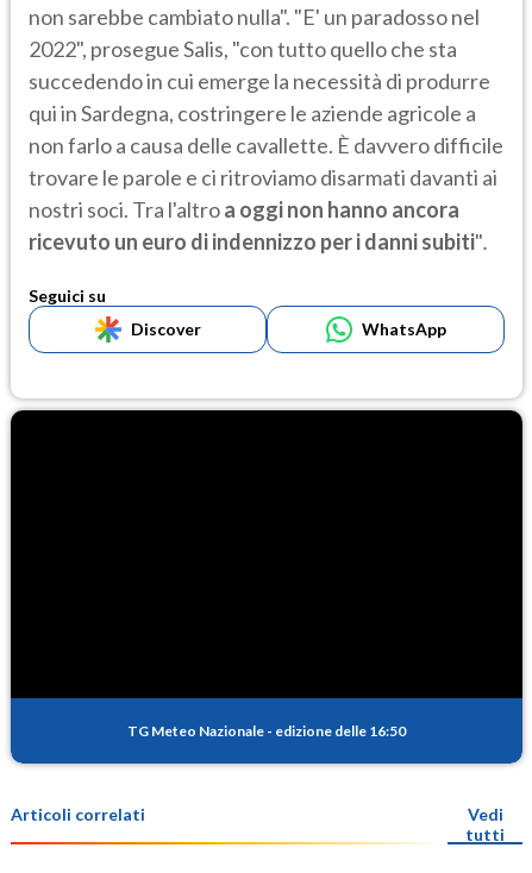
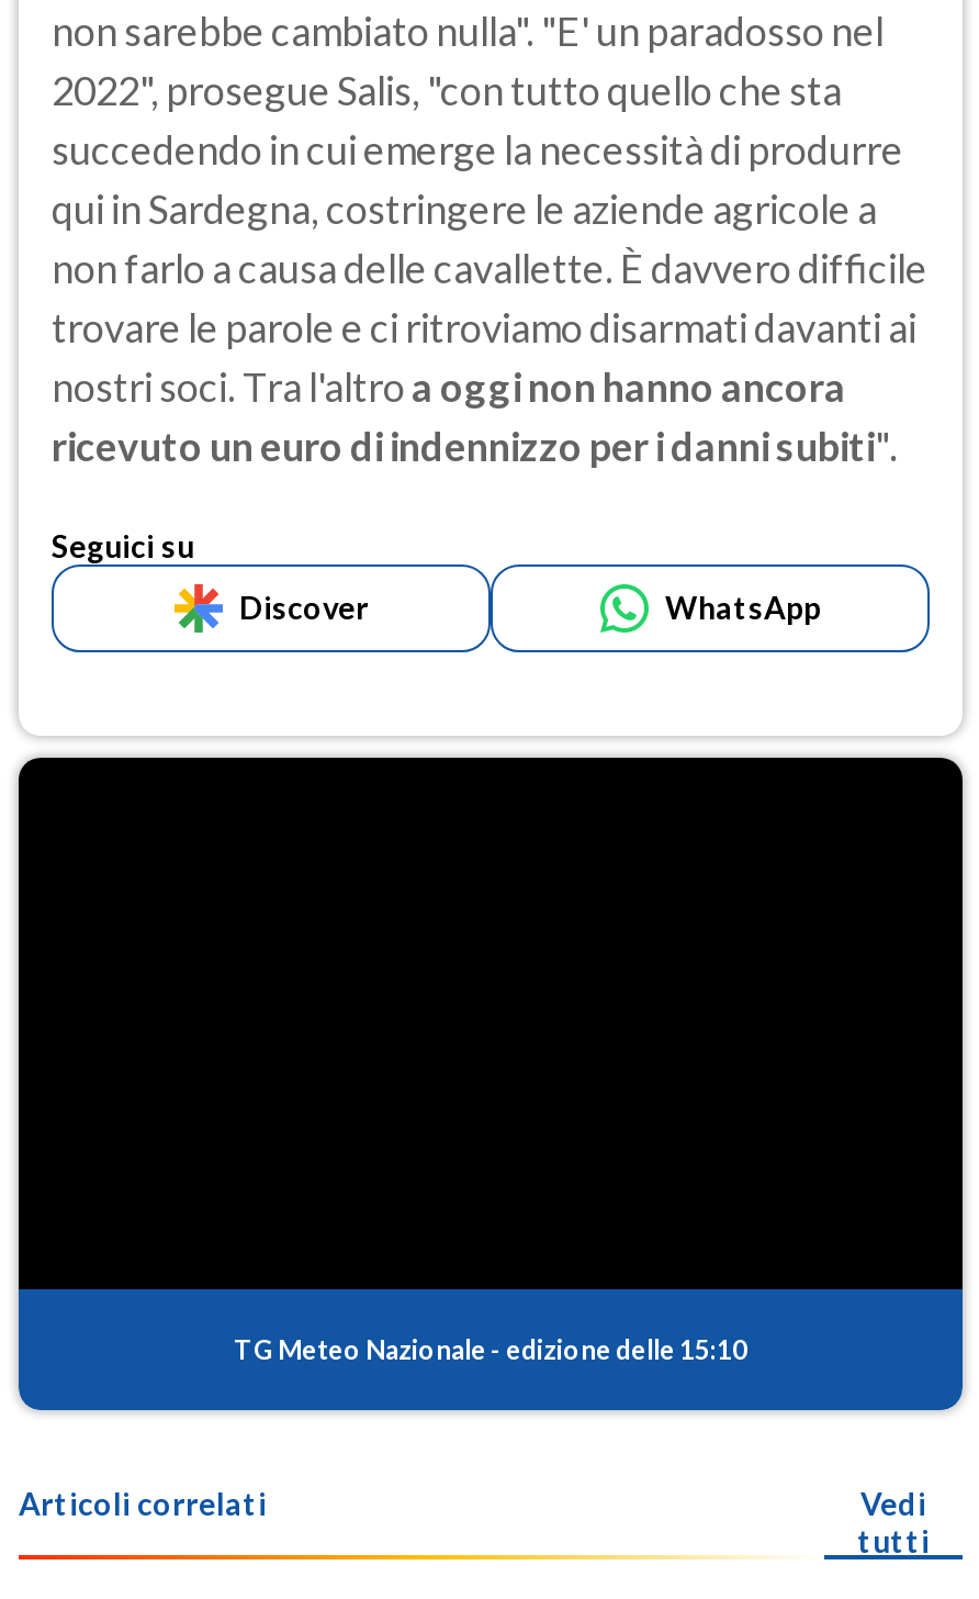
[127,722,406,740] TG Meteo Nazionale - edizione delle 16:50 -> [234,1333,747,1366] TG Meteo Nazionale - edizione delle 15:10

